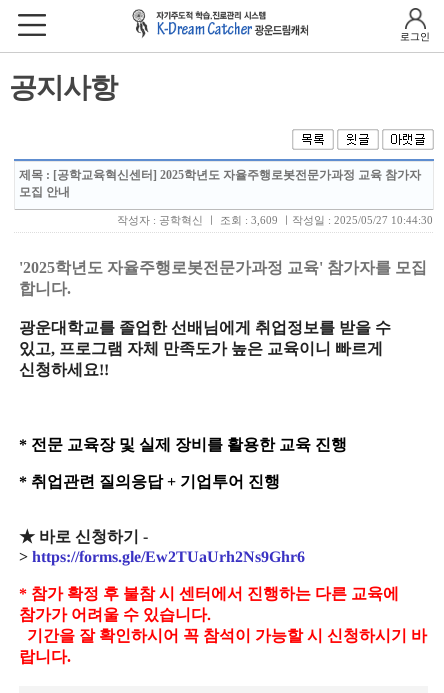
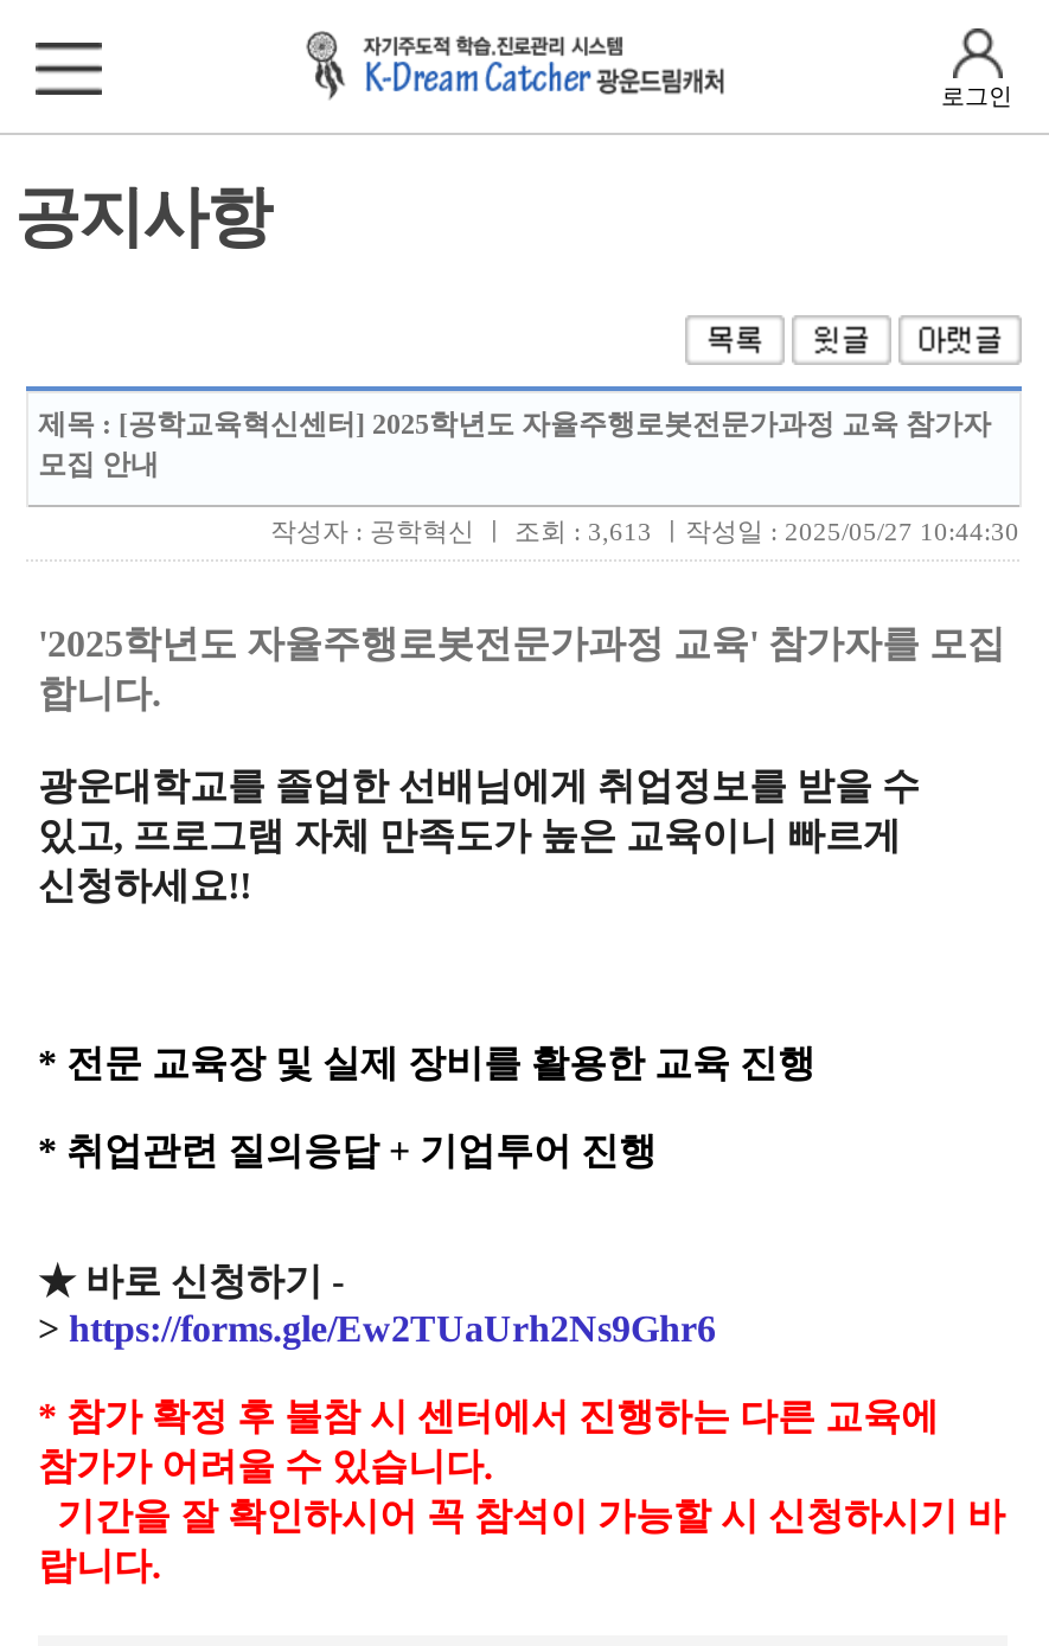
[117,214,433,226] 작성자 : 공학혁신 ㅣ 조회 : 3,609 ㅣ작성일 : 2025/05/27 10:44:30 -> [270,517,1019,545] 작성자 : 공학혁신 ㅣ 조회 : 3,613 ㅣ작성일 : 2025/05/27 10:44:30

